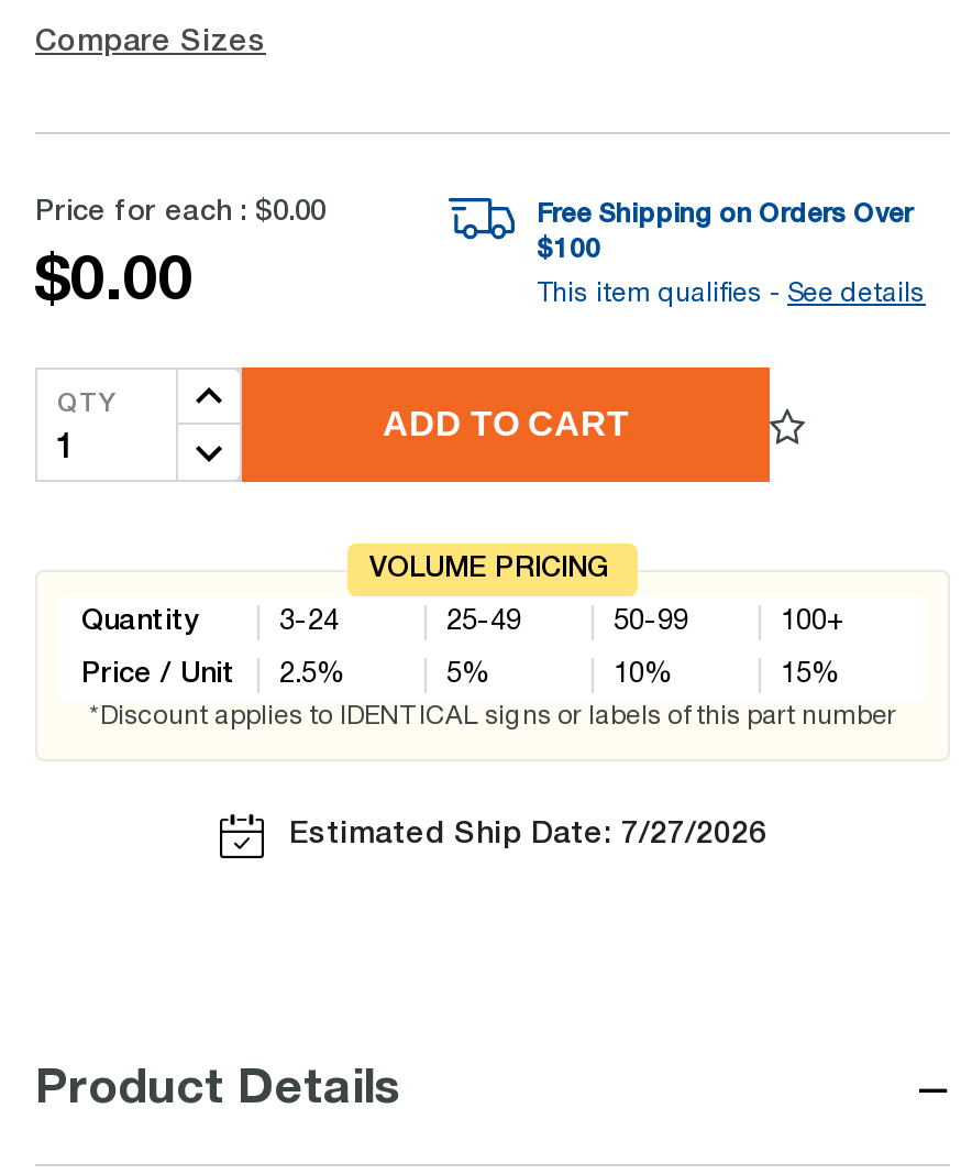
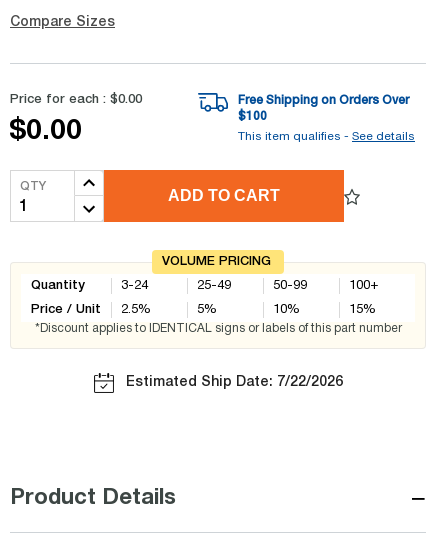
[289,821,766,849] Estimated Ship Date: 7/27/2026 -> [125,376,342,389] Estimated Ship Date: 7/22/2026

